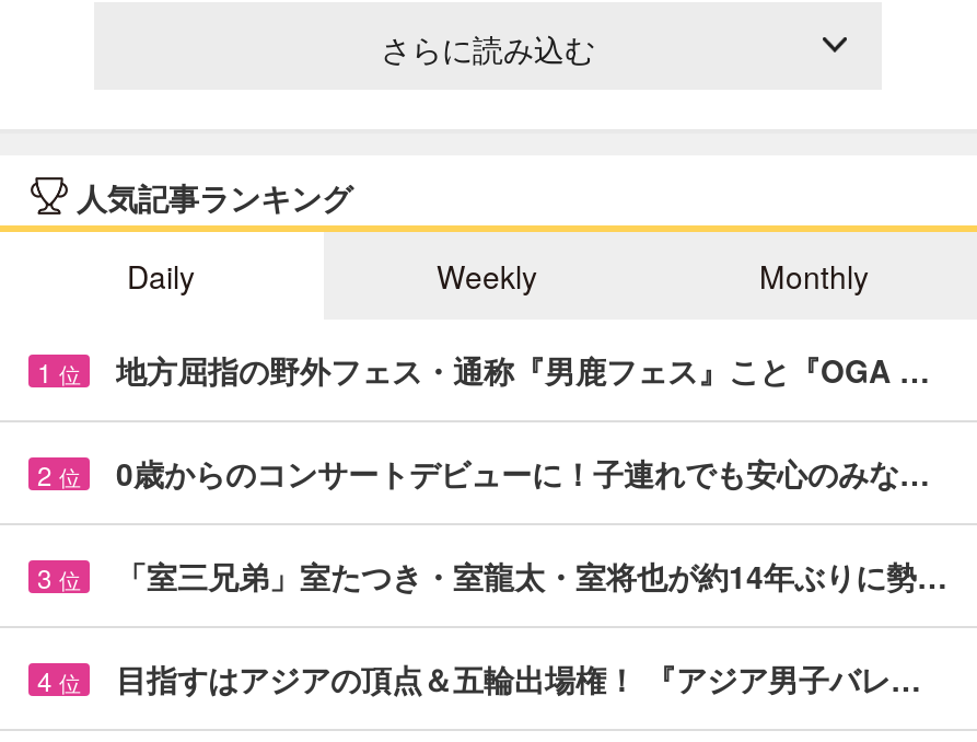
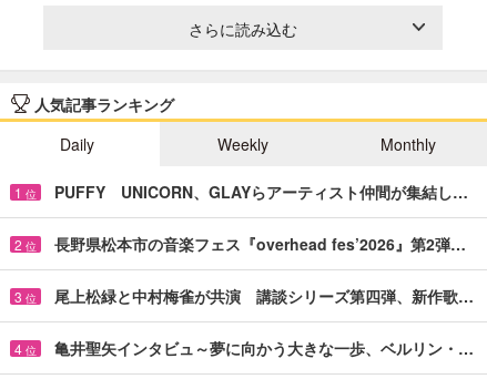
[116,348,930,391] 地方屈指の野外フェス・通称『男鹿フェス』こと『OGA … -> [54,180,468,203] PUFFY UNICORN、GLAYらアーティスト仲間が集結し…
[116,450,930,494] 0歳からのコンサートデビューに！子連れでも安心のみな… -> [54,232,466,255] 長野県松本市の音楽フェス『overhead fes’2026』第2弾…
[116,553,947,597] 「室三兄弟」室たつき・室龍太・室将也が約14年ぶりに勢… -> [54,285,474,307] 尾上松緑と中村梅雀が共演 講談シリーズ第四弾、新作歌…
[116,656,921,700] 目指すはアジアの頂点＆五輪出場権！ 『アジア男子バレ… -> [54,337,474,359] 亀井聖矢インタビュ～夢に向かう大きな一歩、ベルリン・…

